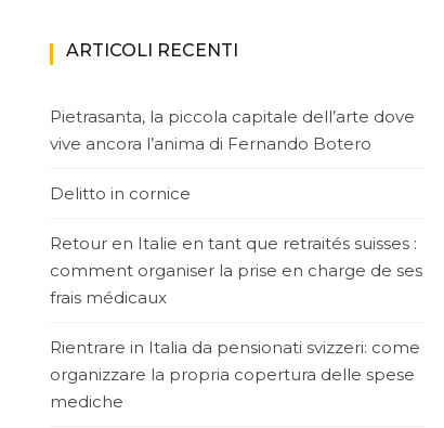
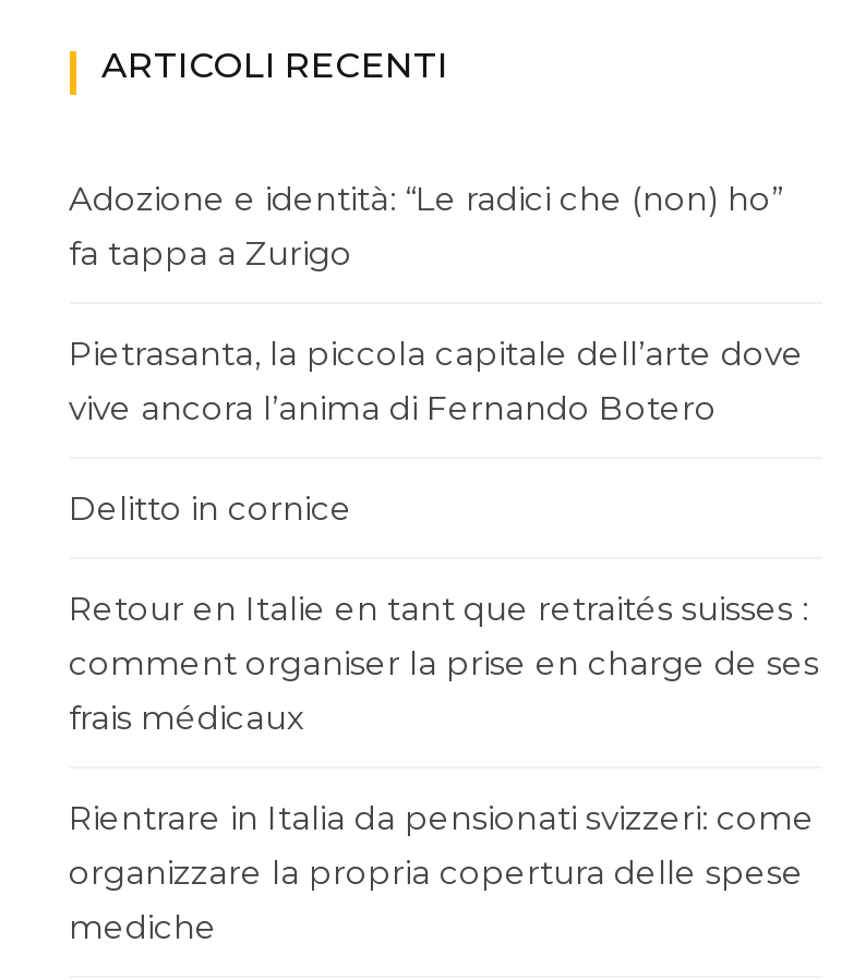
none -> [69,178,784,274] Adozione e identità: “Le radici che (non) ho” | fa tappa a Zurigo

